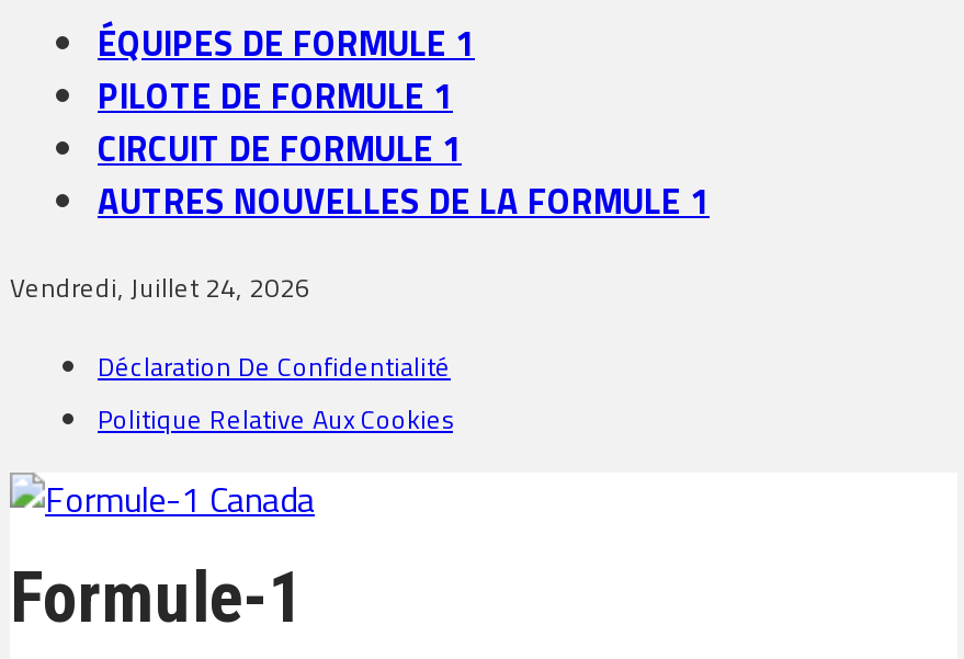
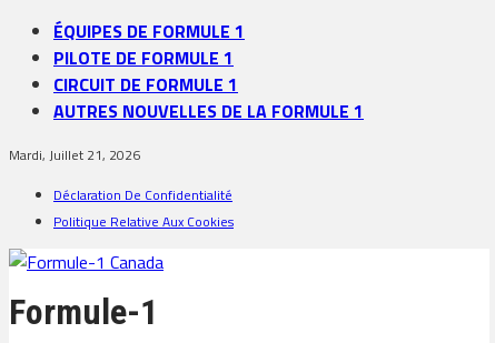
[10,266,310,308] Vendredi, Juillet 24, 2026 -> [9,144,140,165] Mardi, Juillet 21, 2026

